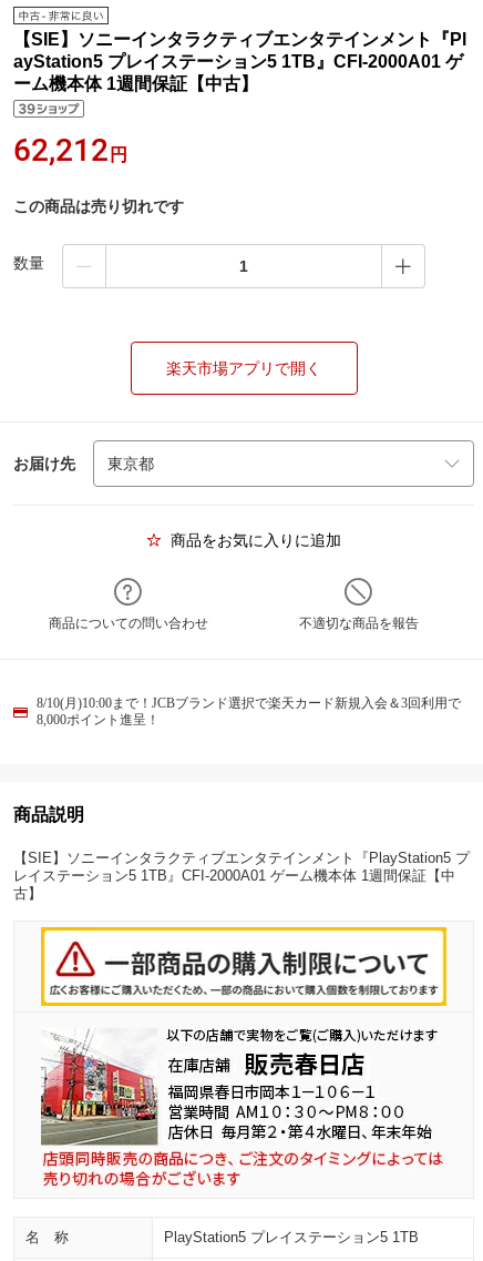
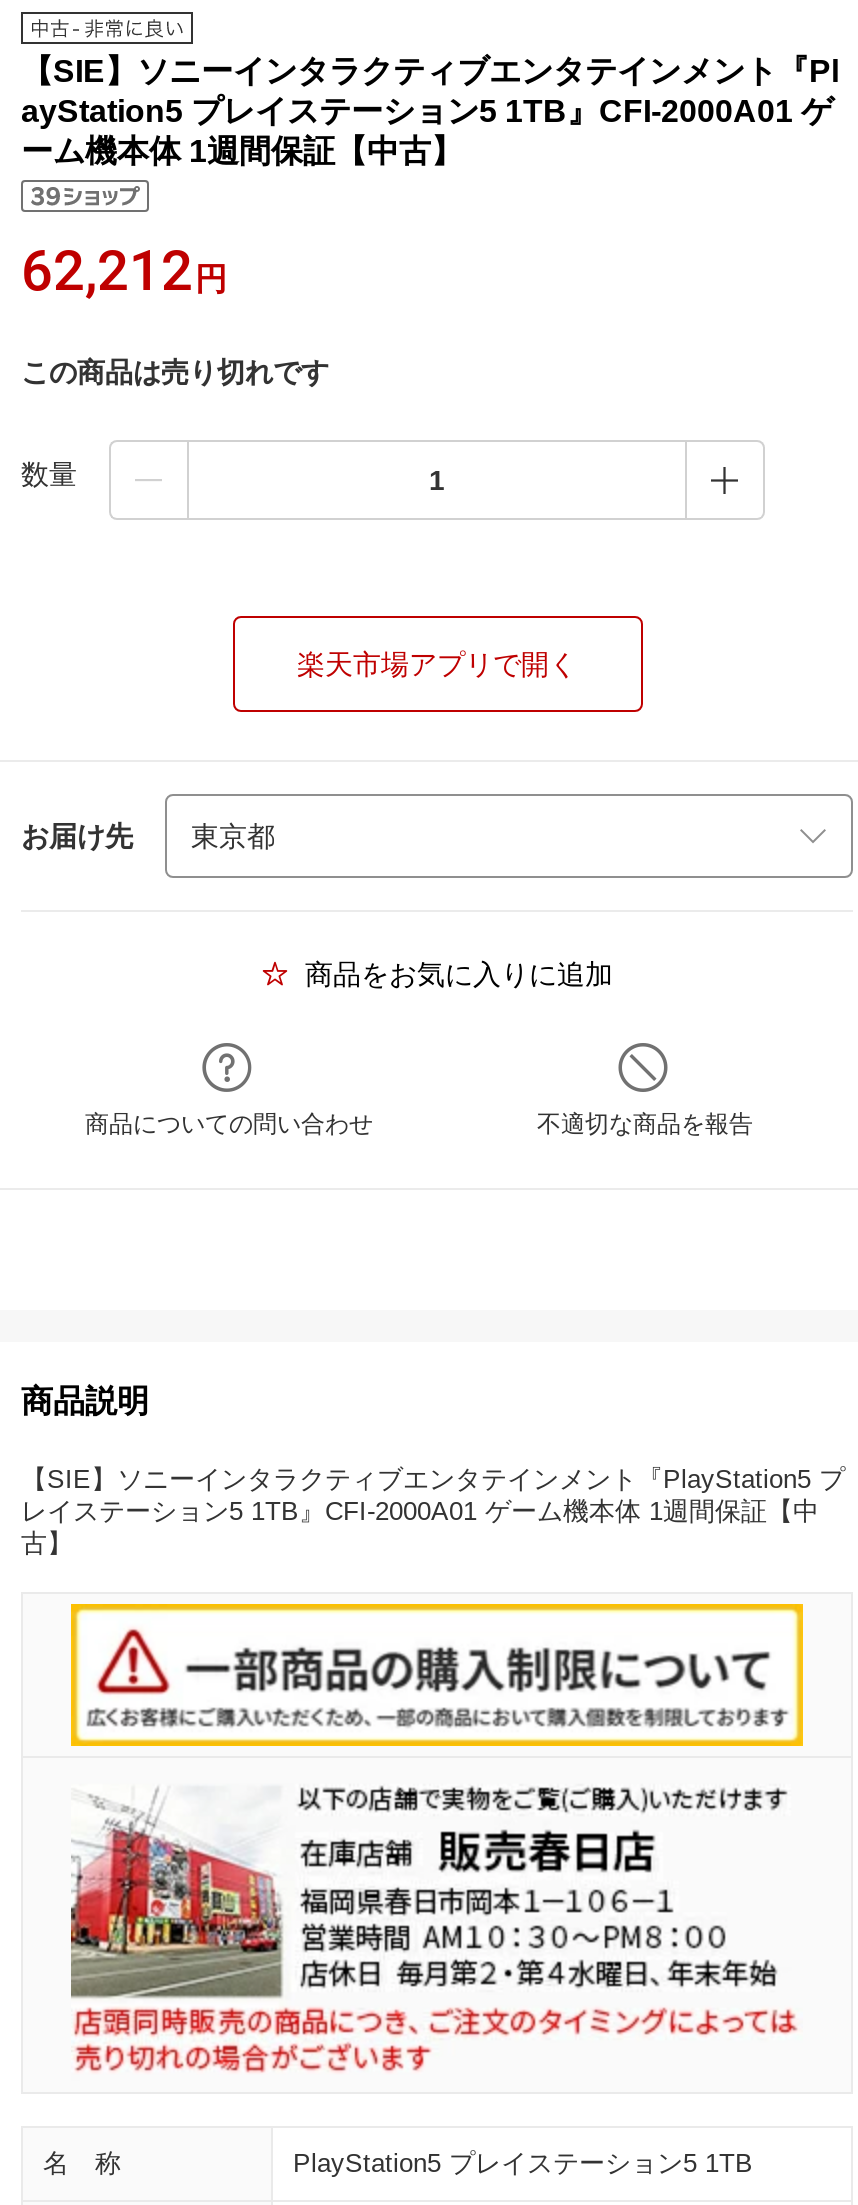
[37,695,461,728] 8/10(月)10:00まで！JCBブランド選択で楽天カード新規入会＆3回利用で | 8,000ポイント進呈！ -> none

